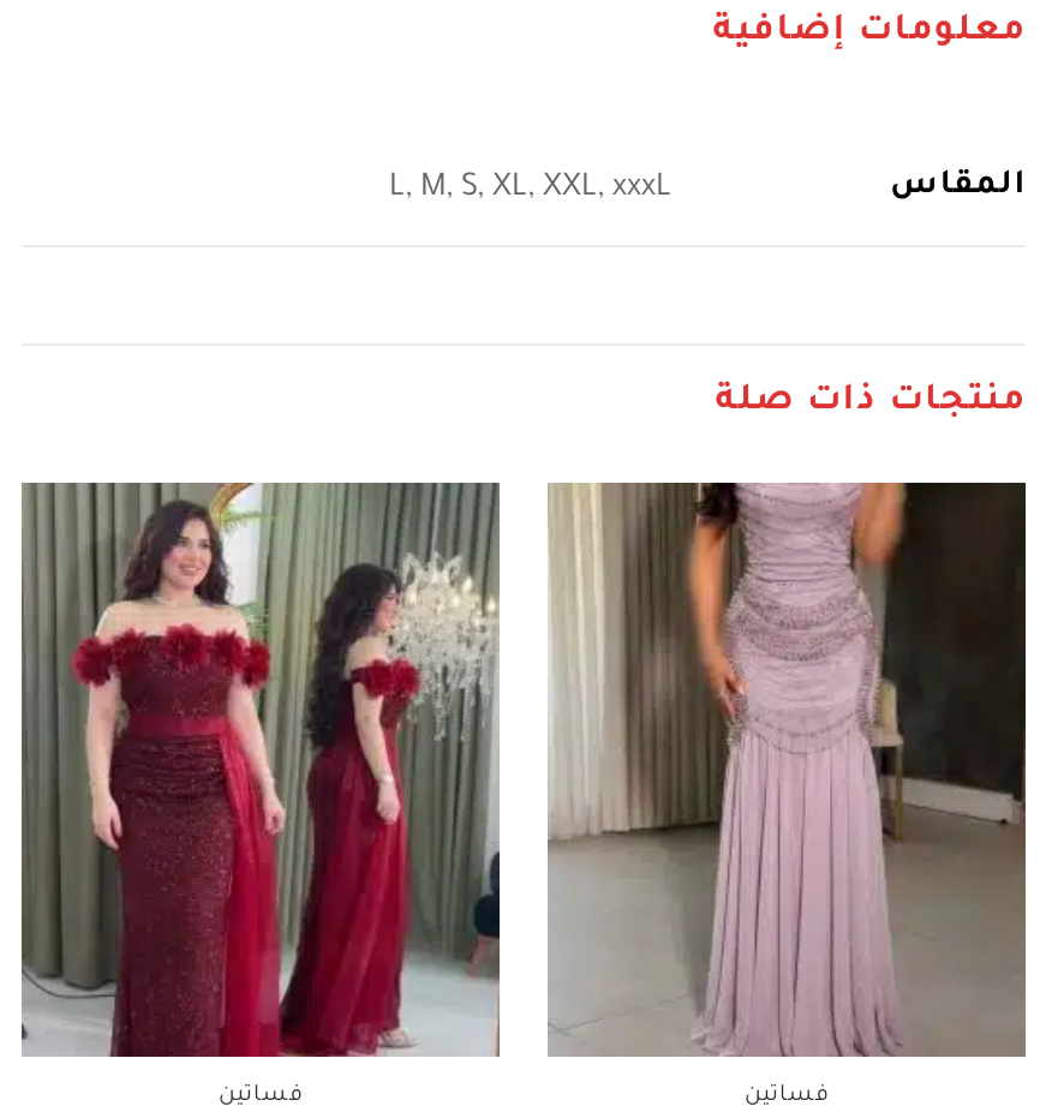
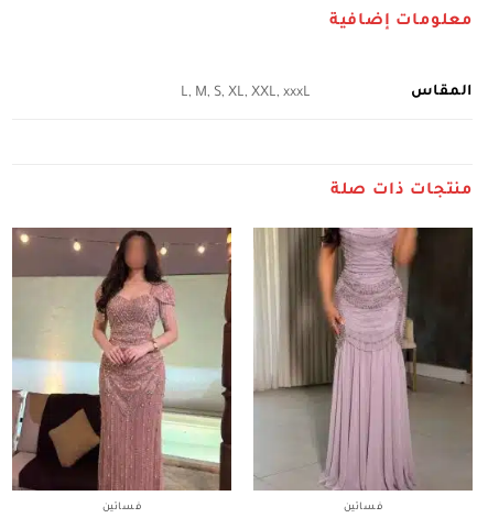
[19,482,502,1058] [image] -> [12,228,232,492] [image]

